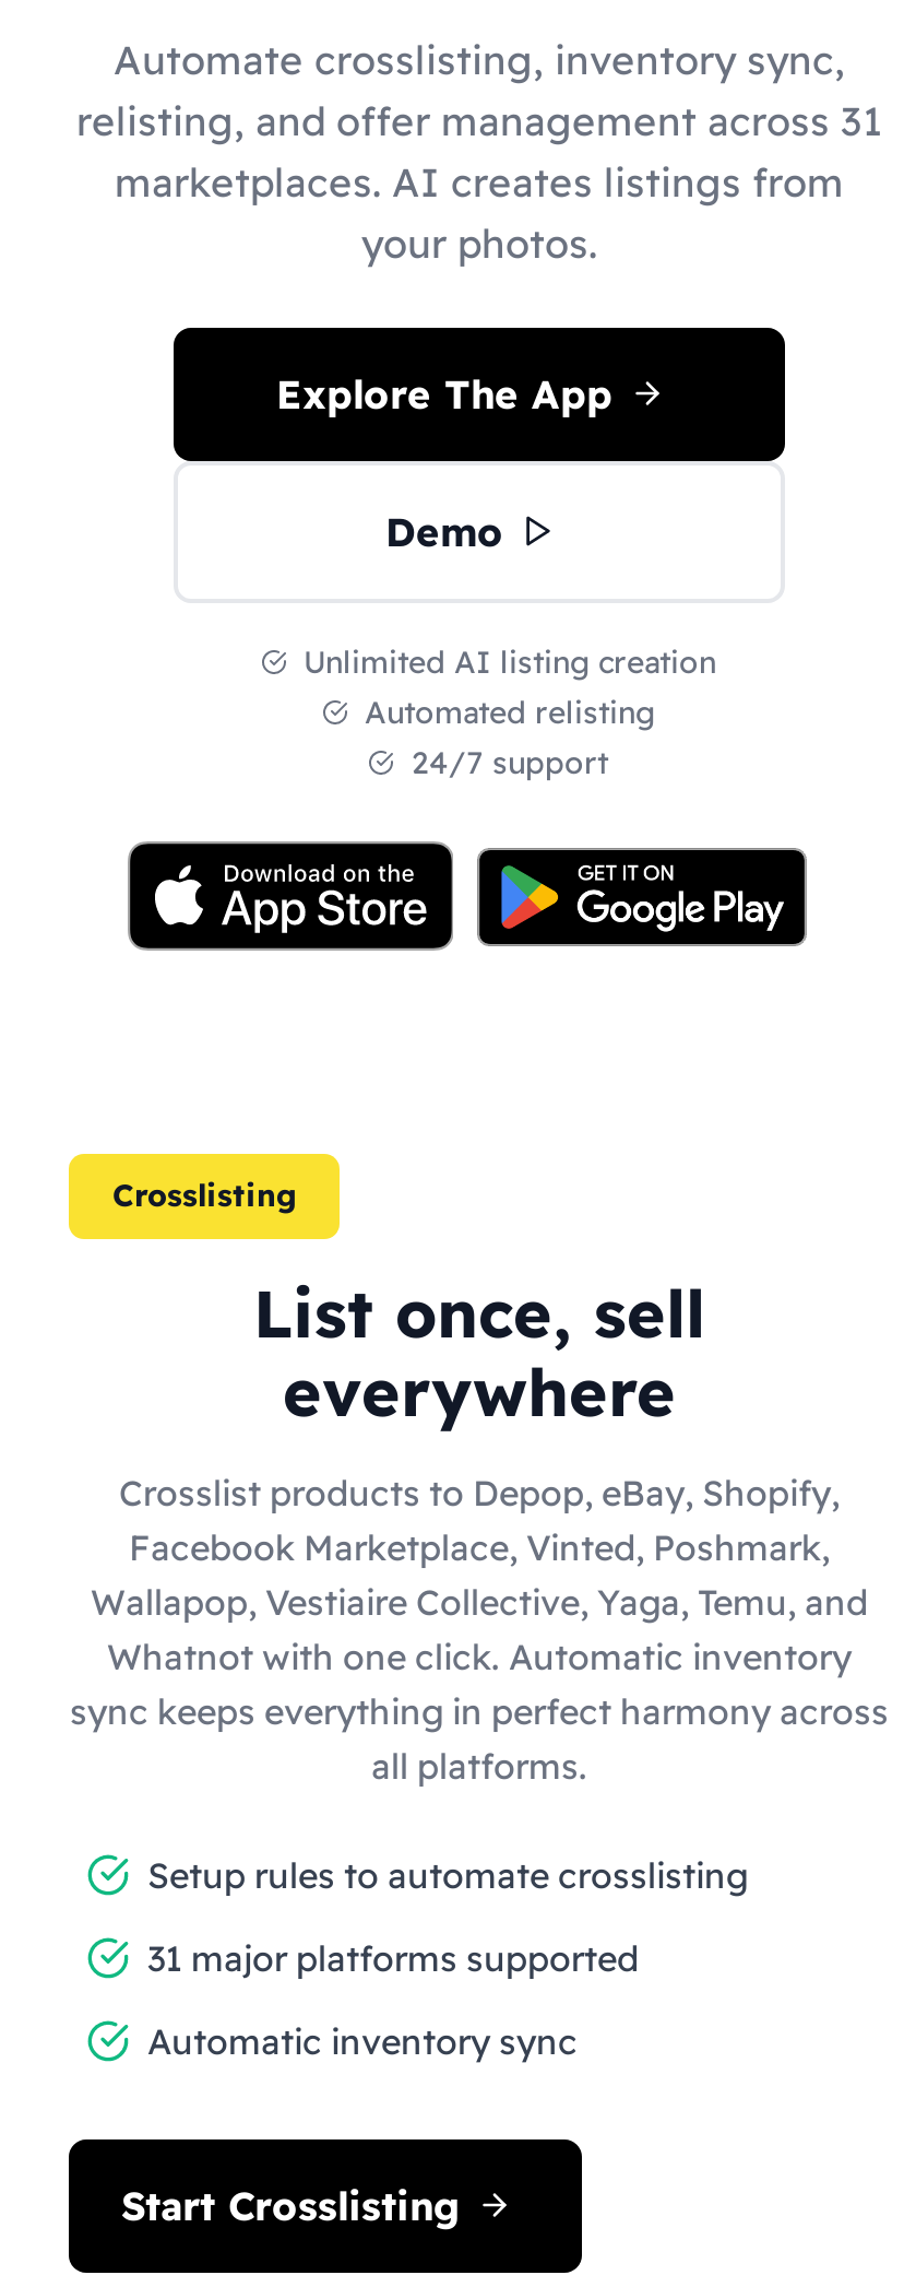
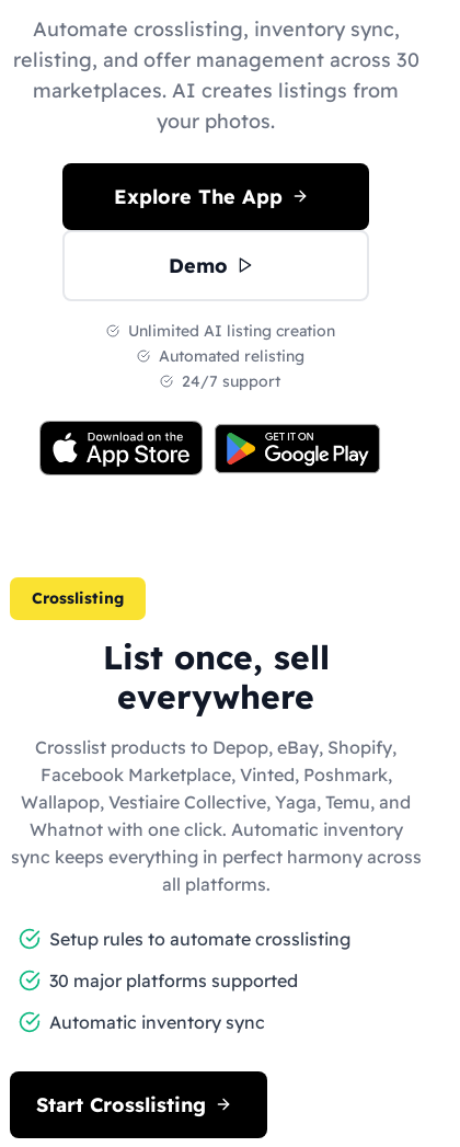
[76,95,882,145] relisting, and offer management across 31 -> [13,47,419,72] relisting, and offer management across 30
[147,1935,639,1979] 31 major platforms supported -> [49,969,298,991] 30 major platforms supported

